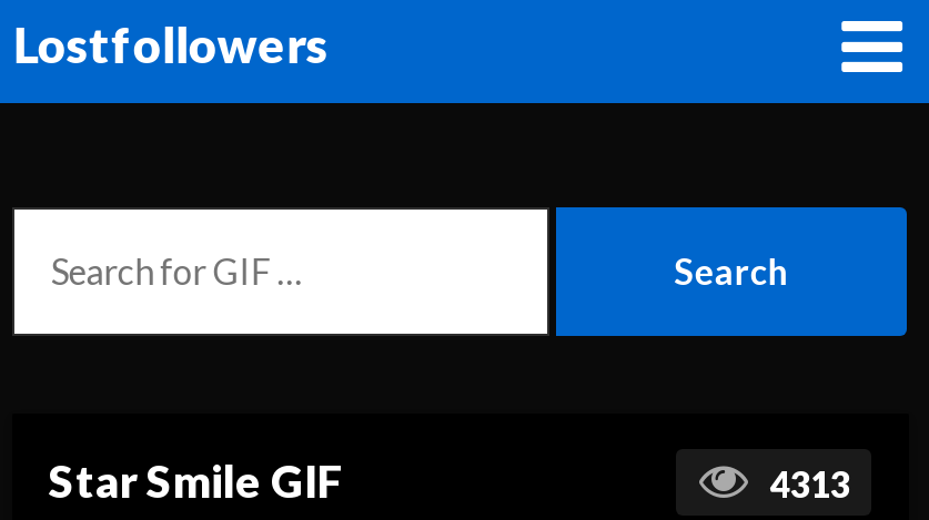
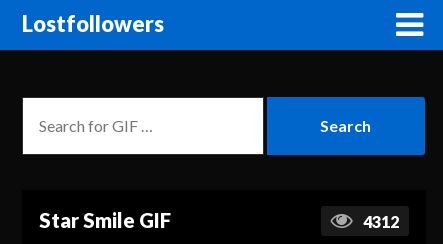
[770,463,850,505] 4313 -> [363,212,399,231] 4312

